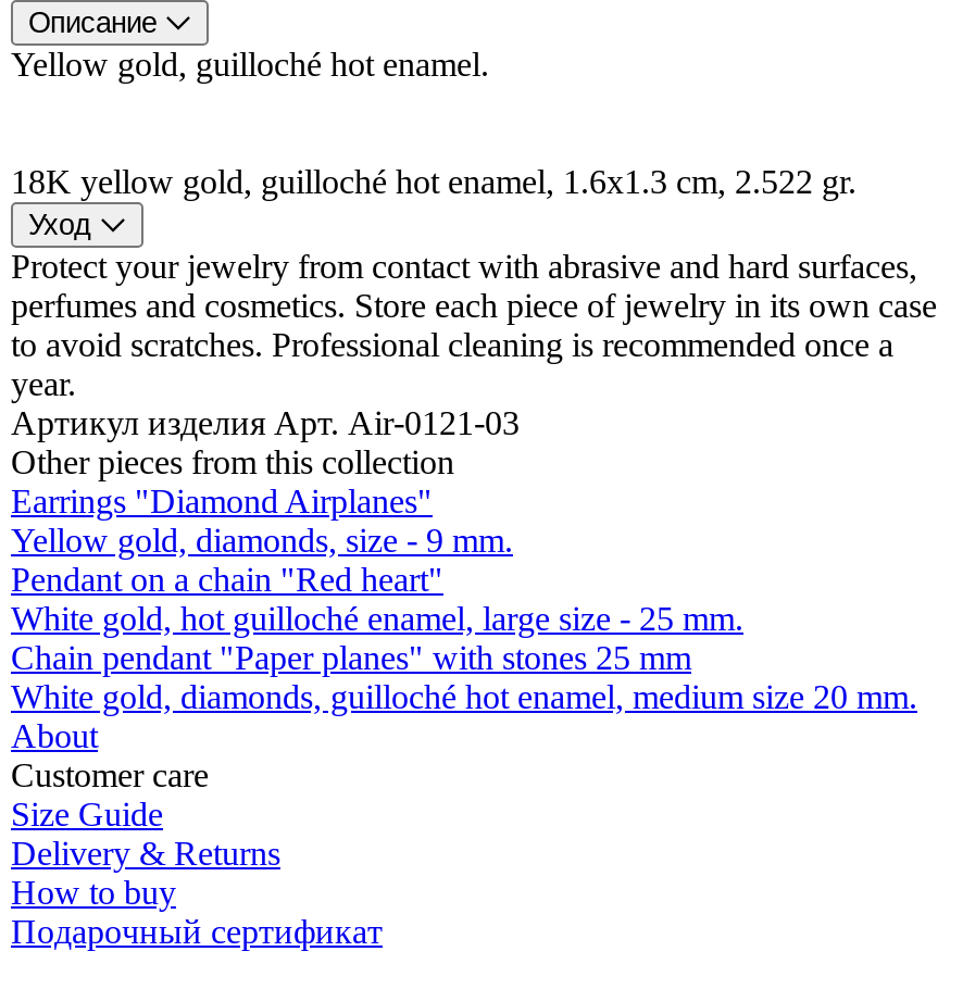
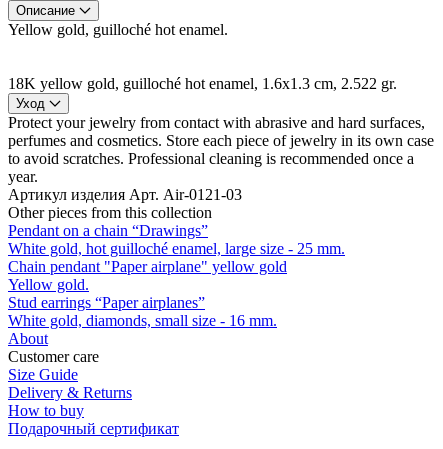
[11,483,513,599] Earrings "Diamond Airplanes" | Yellow gold, diamonds, size - 9 mm. | Pendant on a chain "Red heart" -> [8,222,208,239] Pendant on a chain “Drawings”
moved [11,601,743,638] -> [8,240,345,257]: White gold, hot guilloché enamel, large size - 25 mm.
[11,640,917,716] Chain pendant "Paper planes" with stones 25 mm | White gold, diamonds, guilloché hot enamel, medium size 20 mm. -> [8,258,287,329] Chain pendant "Paper airplane" yellow gold | Yellow gold. | Stud earrings “Paper airplanes” | White gold, diamonds, small size - 16 mm.

